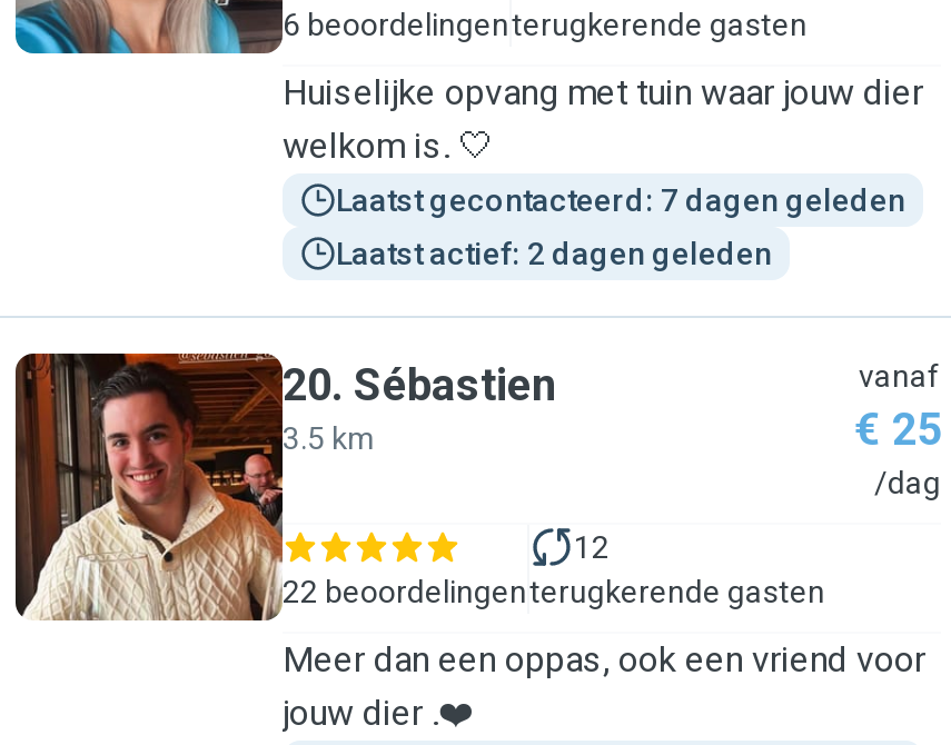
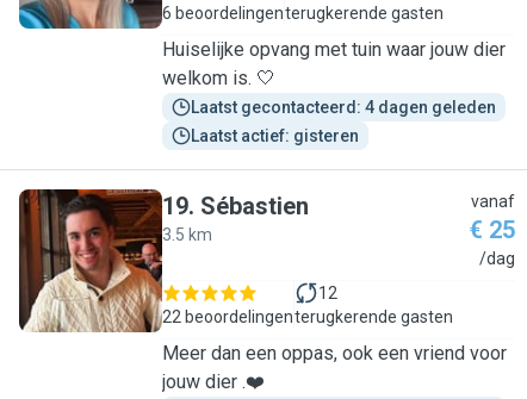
[336,182,905,218] Laatst gecontacteerd: 7 dagen geleden -> [191,98,496,117] Laatst gecontacteerd: 4 dagen geleden
[336,236,772,271] Laatst actief: 2 dagen geleden -> [191,126,359,145] Laatst actief: gisteren
[283,358,556,411] 20. Sébastien -> [162,192,309,220] 19. Sébastien

